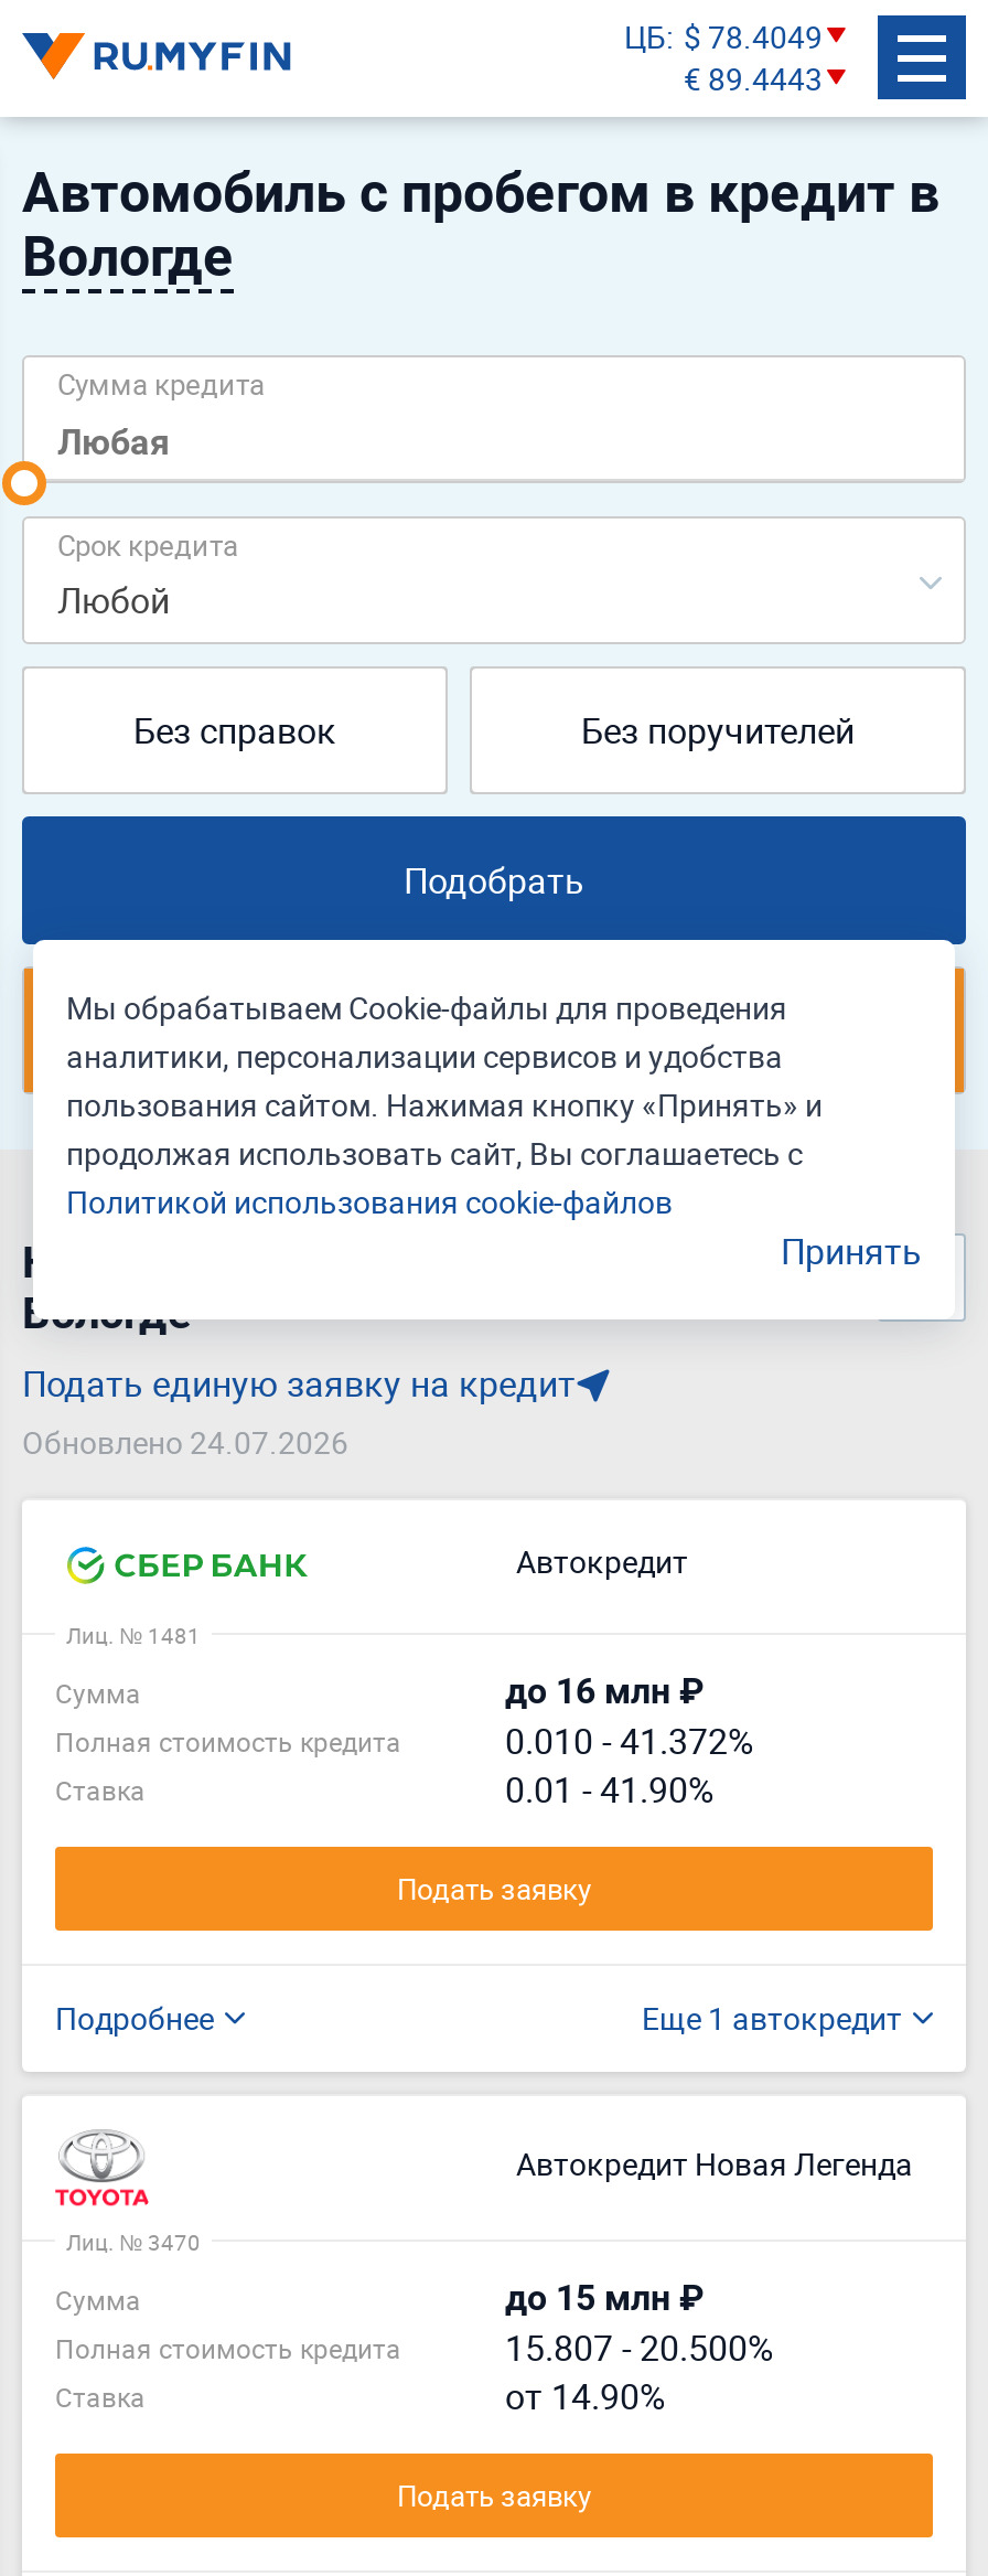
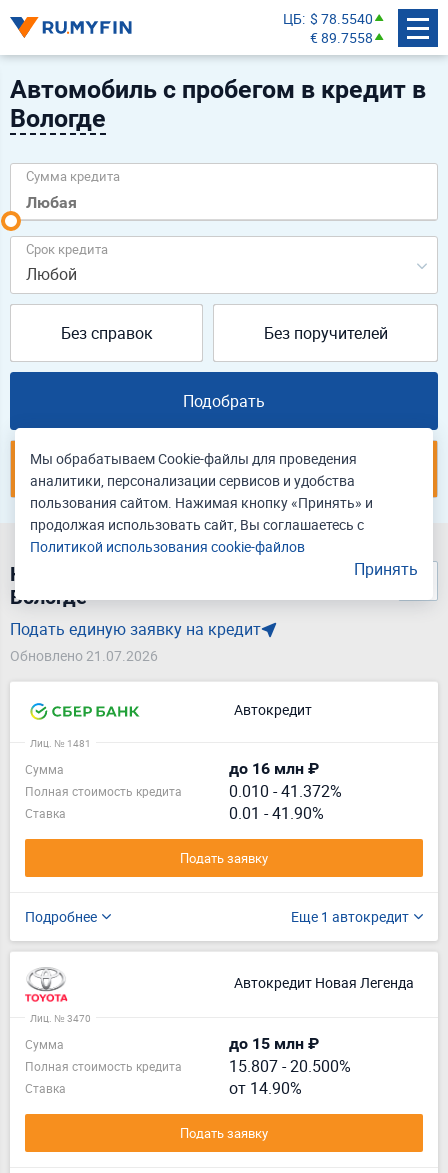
[624,14,823,56] ЦБ $ 78.4049 -> [283,8,373,27] ЦБ $ 78.5540
[684,56,823,98] € 89.4443 -> [310,27,373,46] € 89.7558
[22,1421,348,1463] Обновлено 24.07.2026 -> [10,646,158,665] Обновлено 21.07.2026

